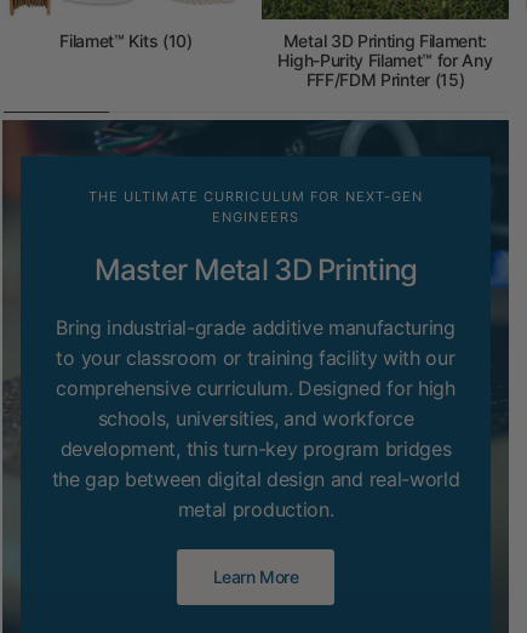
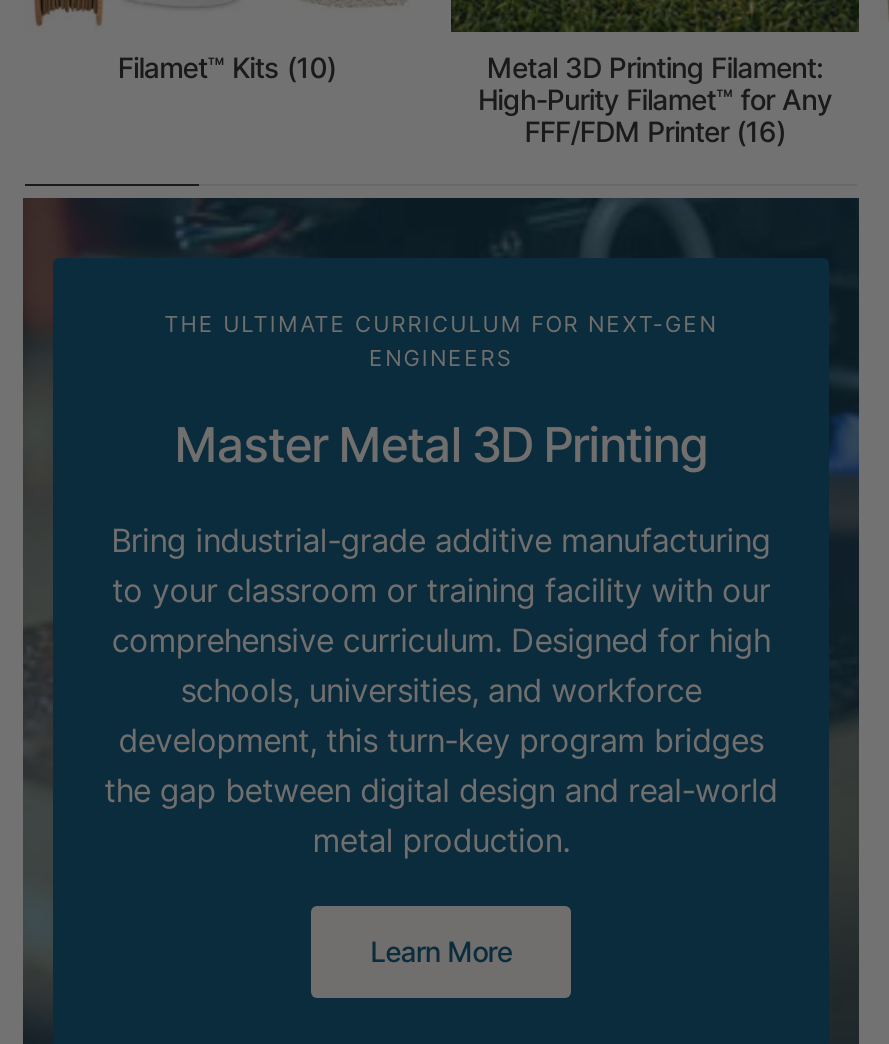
[306,69,464,90] FFF/FDM Printer (15) -> [524,114,786,148] FFF/FDM Printer (16)

